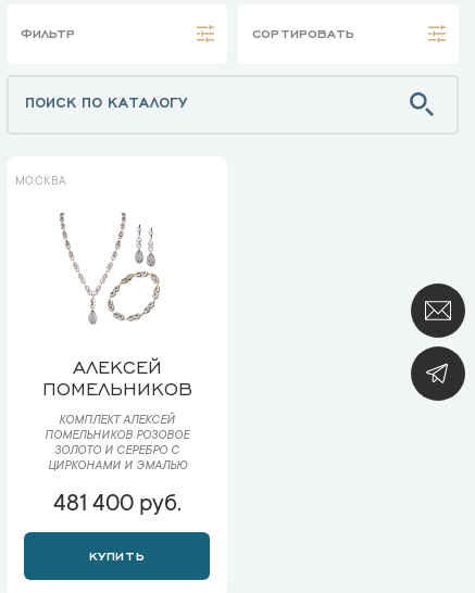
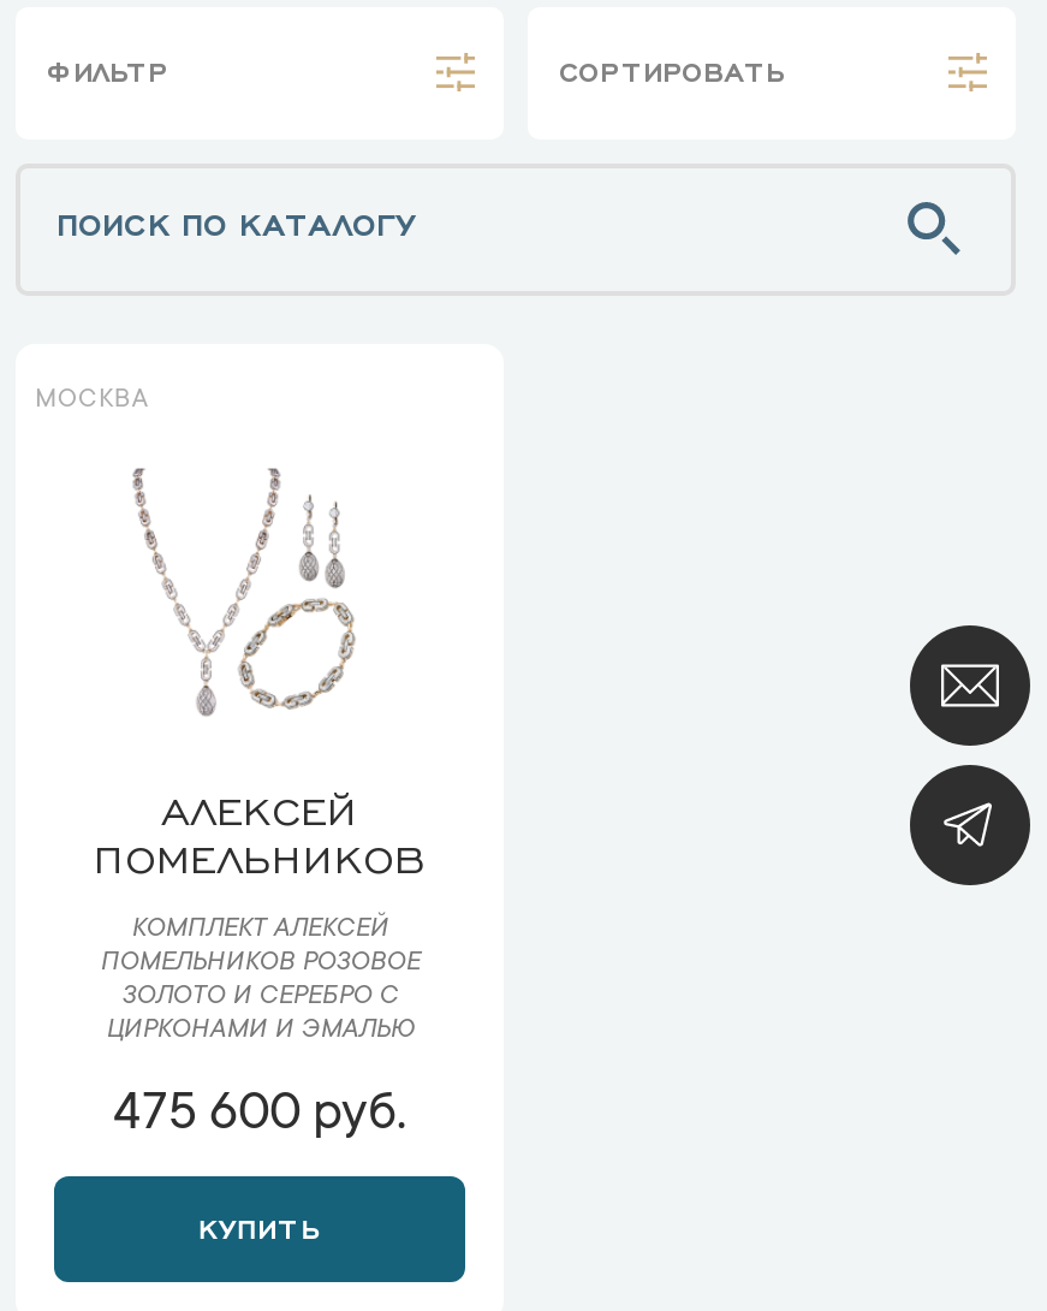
[53,492,181,518] 481 400 руб. -> [113,1087,406,1145] 475 600 руб.

